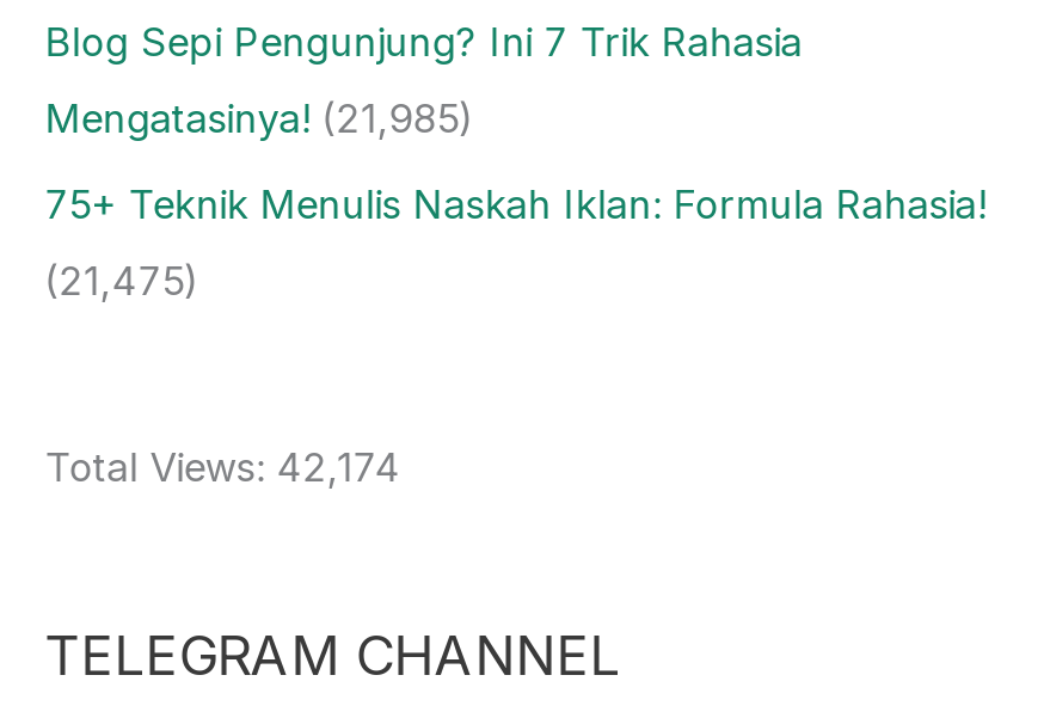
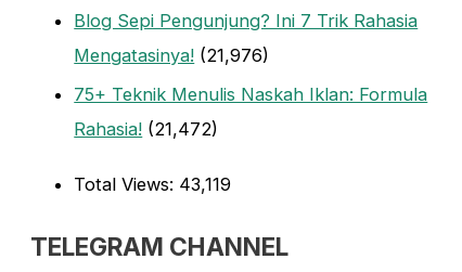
[45,95,473,143] Mengatasinya! (21,985) -> [74,45,269,66] Mengatasinya! (21,976)
[45,181,986,229] 75+ Teknik Menulis Naskah Iklan: Formula Rahasia! -> [74,84,428,106] 75+ Teknik Menulis Naskah Iklan: Formula
[45,258,198,306] (21,475) -> [74,119,218,140] Rahasia! (21,472)
[45,444,401,492] Total Views: 42,174 -> [74,174,231,195] Total Views: 43,119

